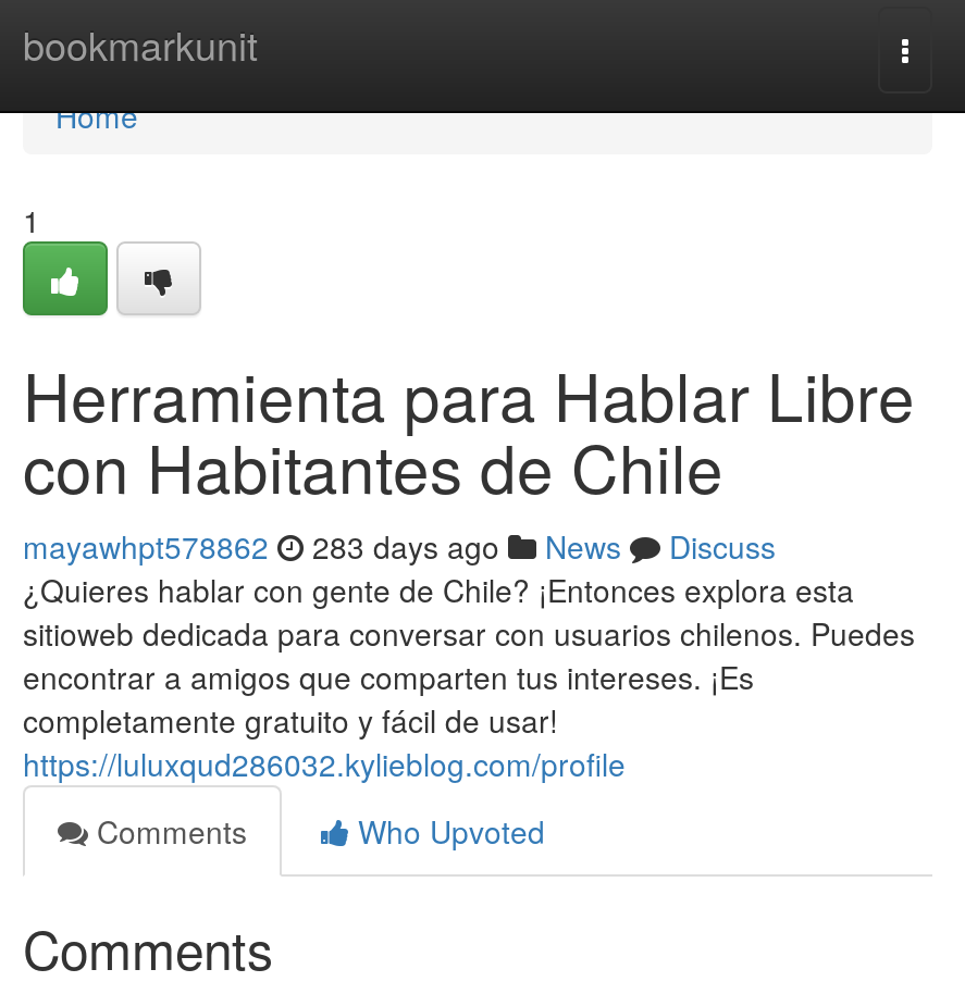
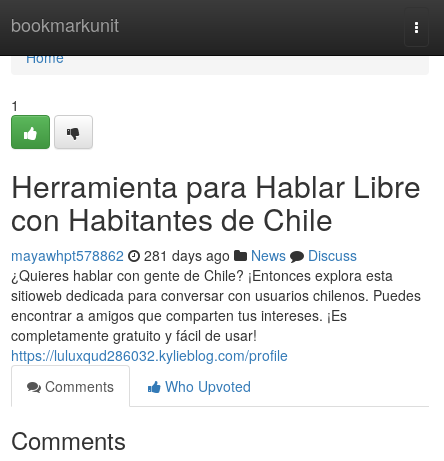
[23,524,776,568] mayawhpt578862 283 days ago News Discuss -> [11,245,357,265] mayawhpt578862 281 days ago News Discuss

